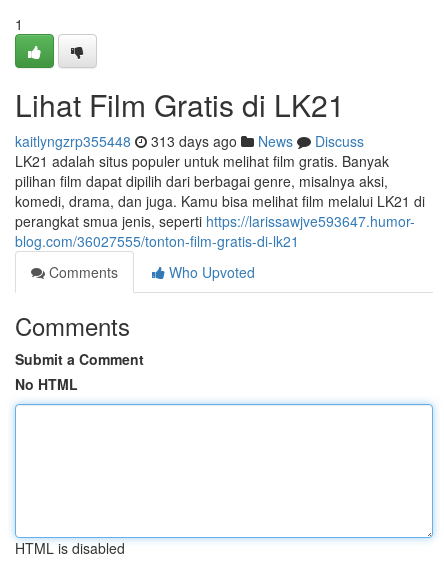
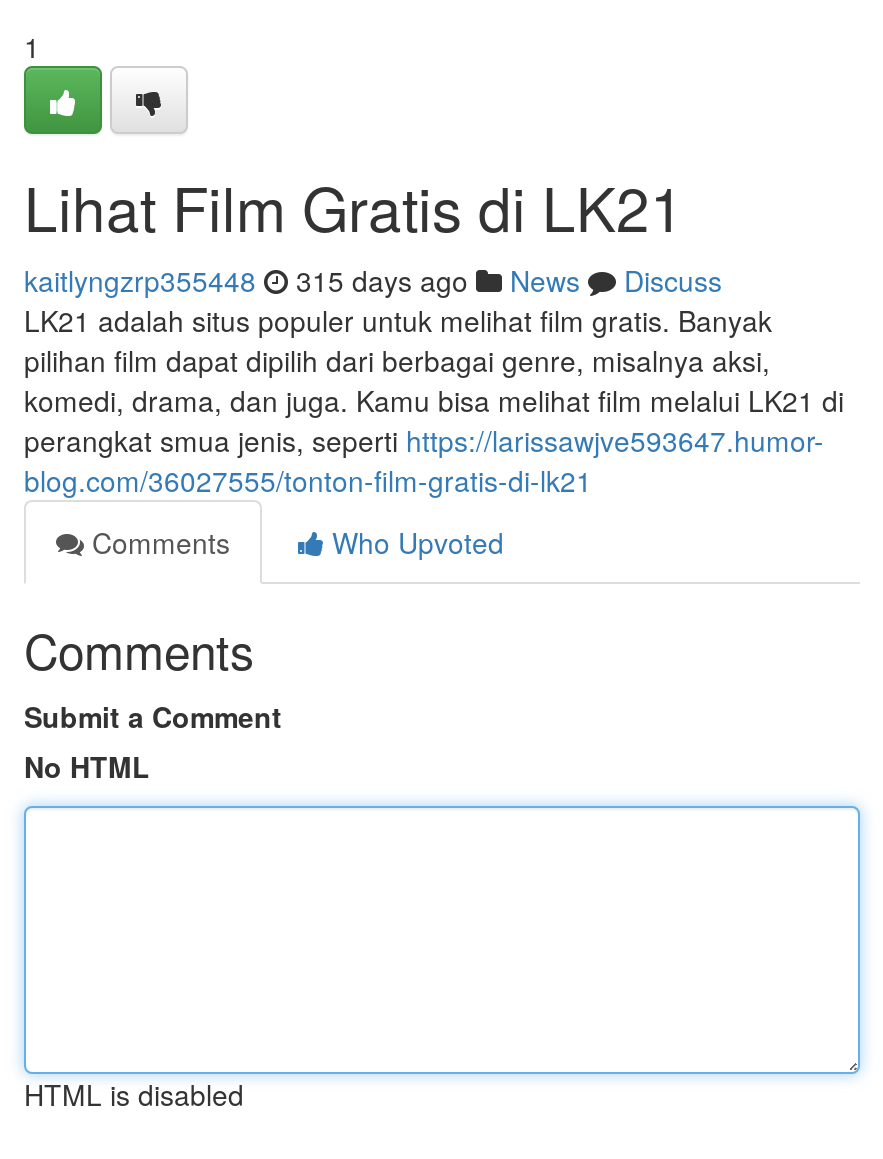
[15,131,364,151] kaitlyngzrp355448 313 days ago News Discuss -> [24,260,722,300] kaitlyngzrp355448 315 days ago News Discuss

